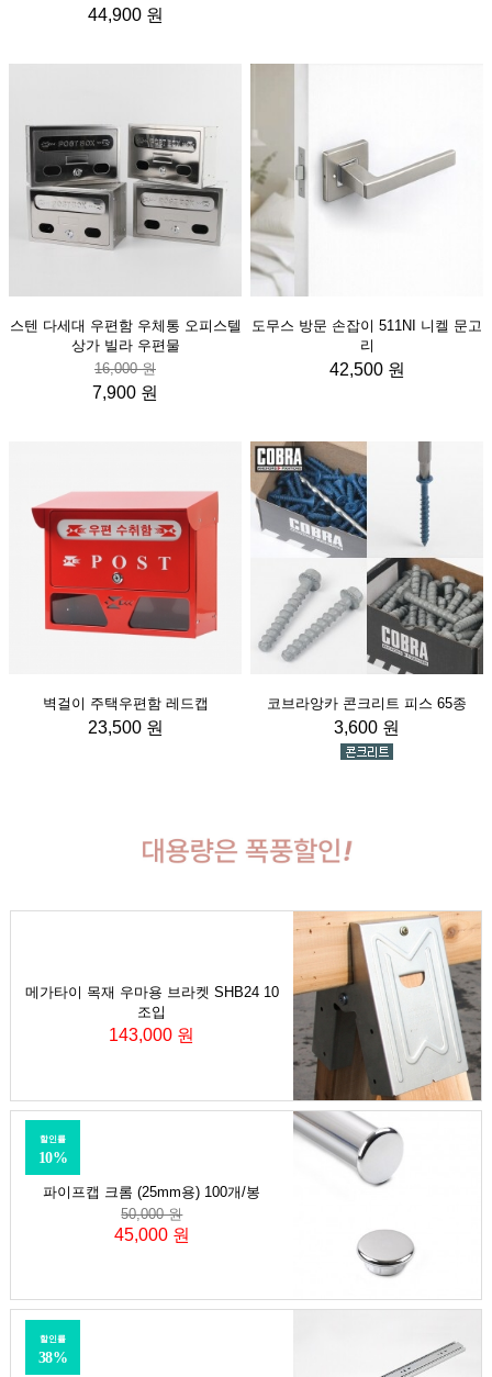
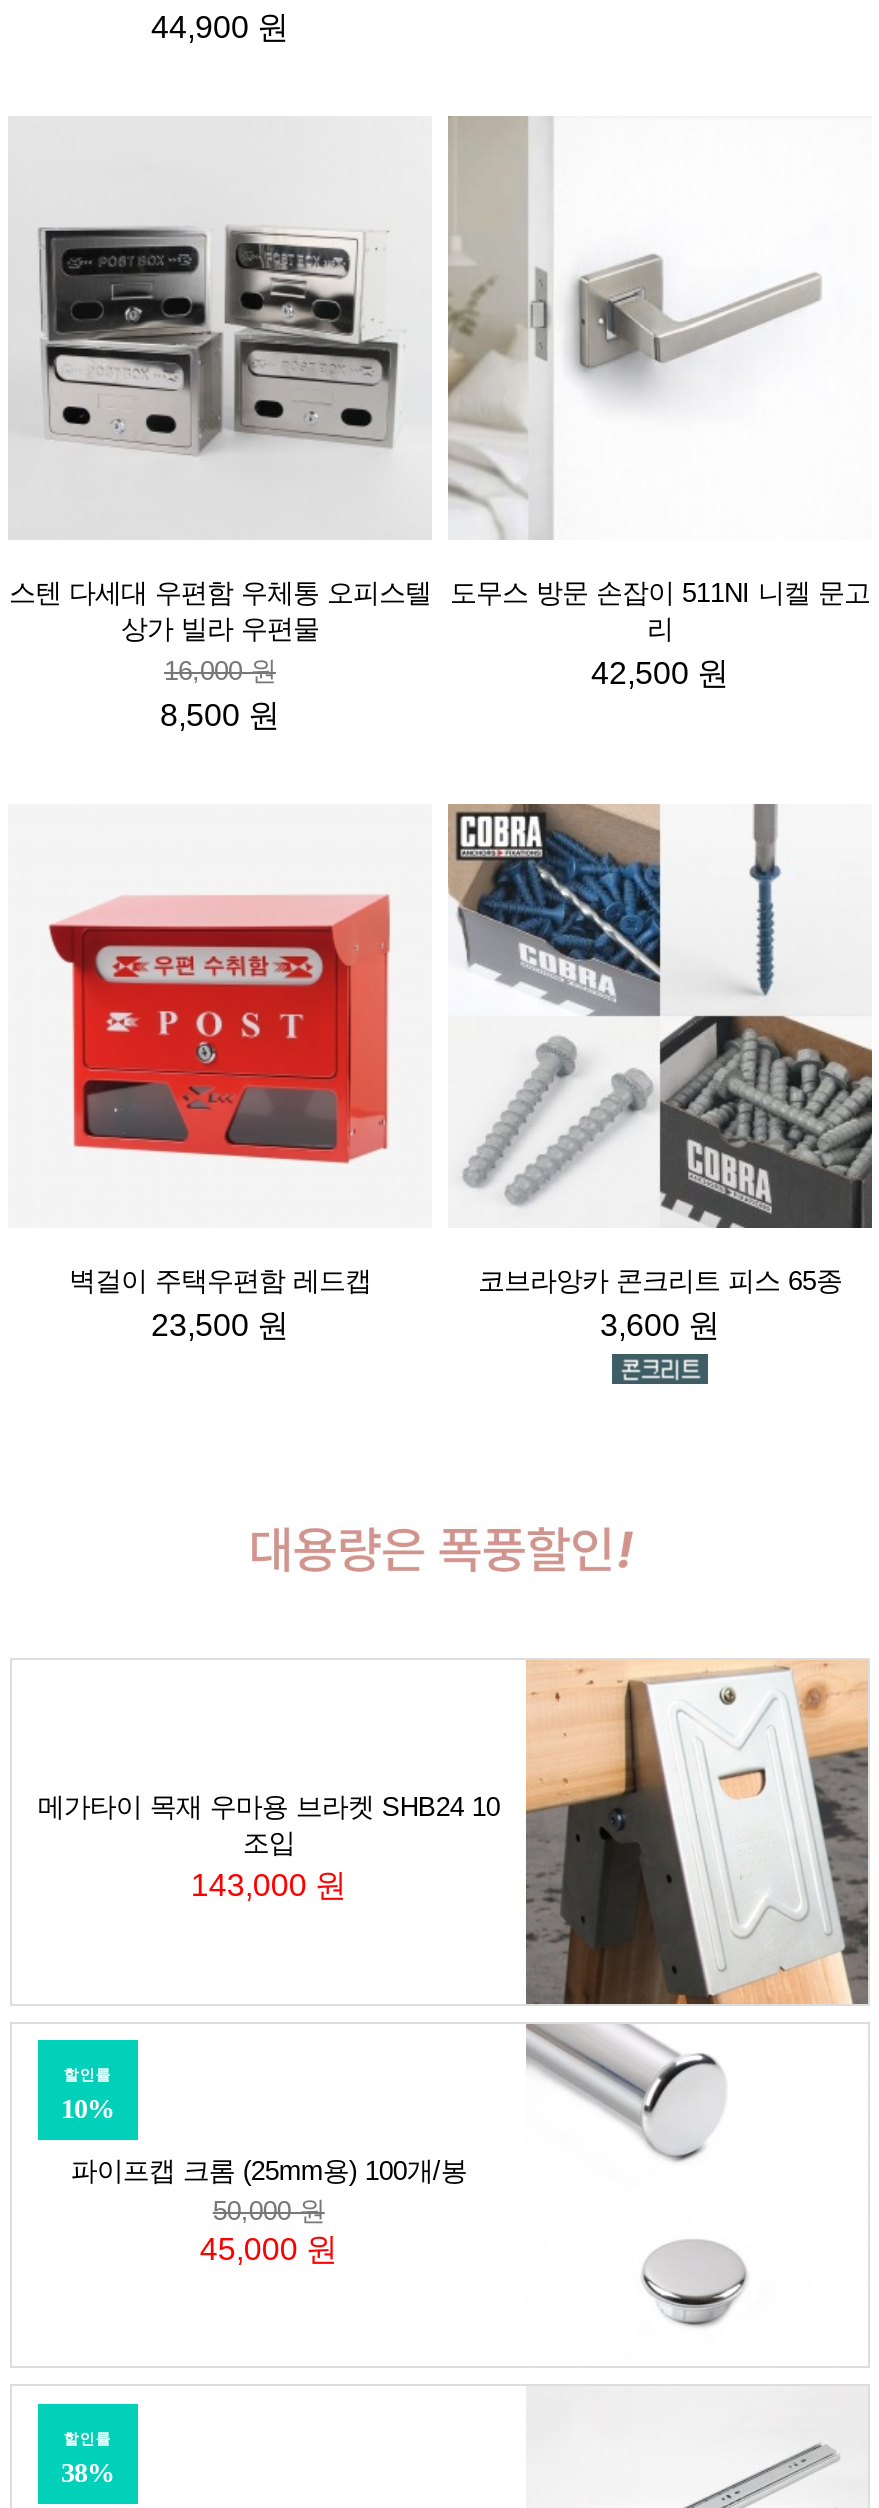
[92,383,158,402] 7,900 원 -> [160,697,280,731] 8,500 원

